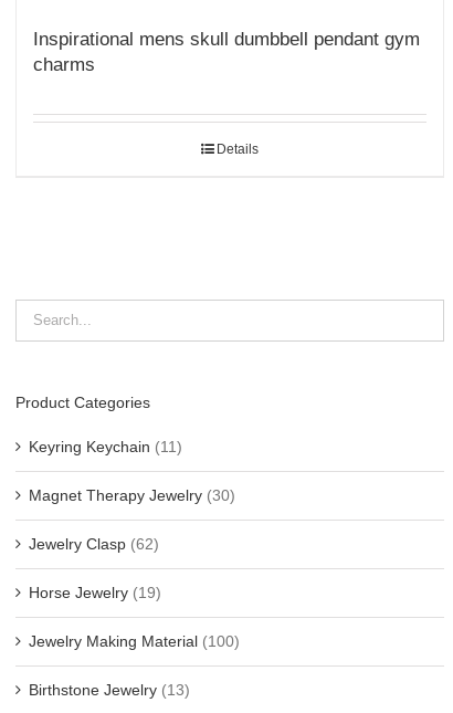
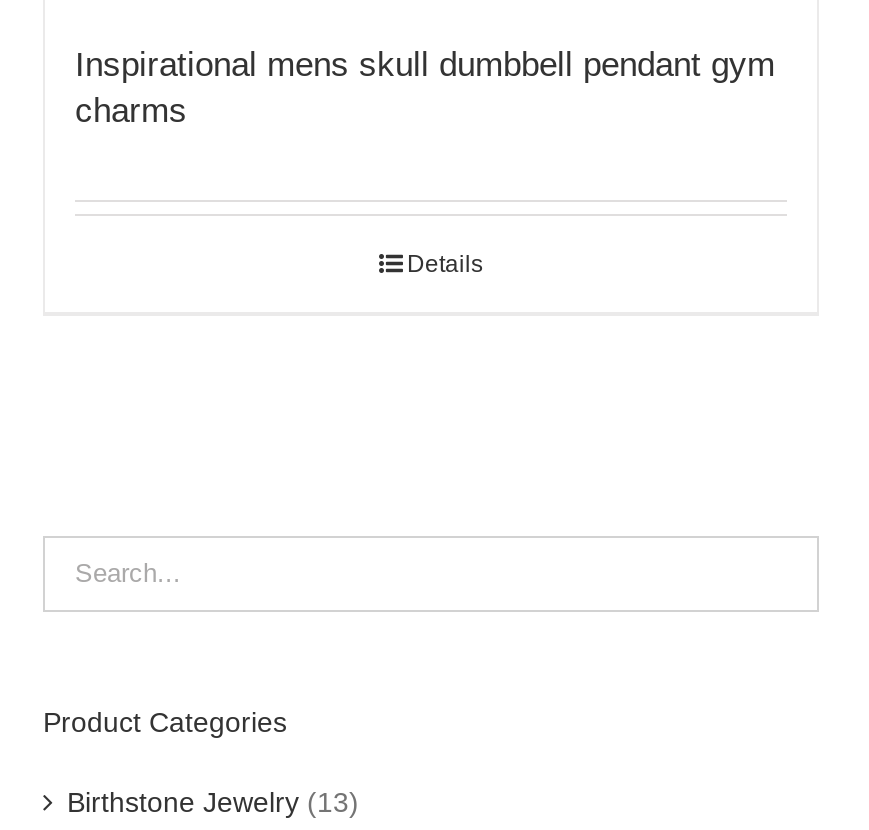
[29,437,240,650] Keyring Keychain (11) | Magnet Therapy Jewelry (30) | Jewelry Clasp (62) | Horse Jewelry (19) | Jewelry Making Material (100) -> none

